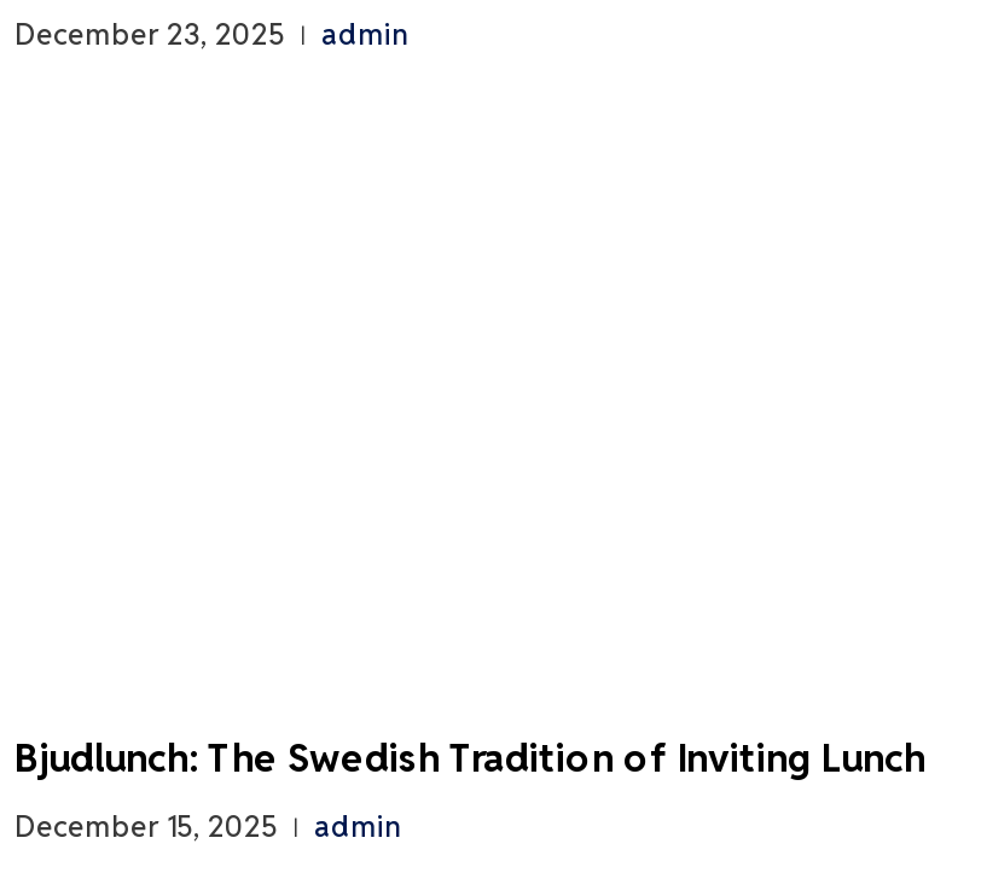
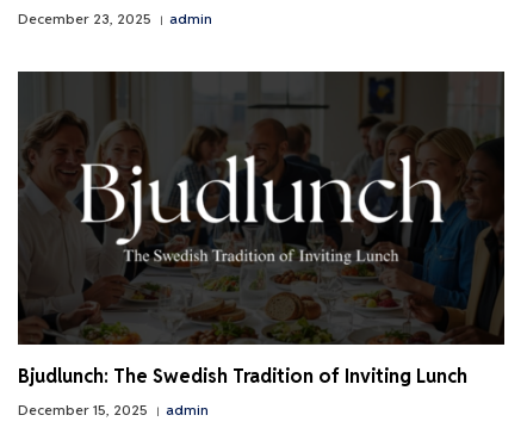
none -> [17,70,506,346] [image]

